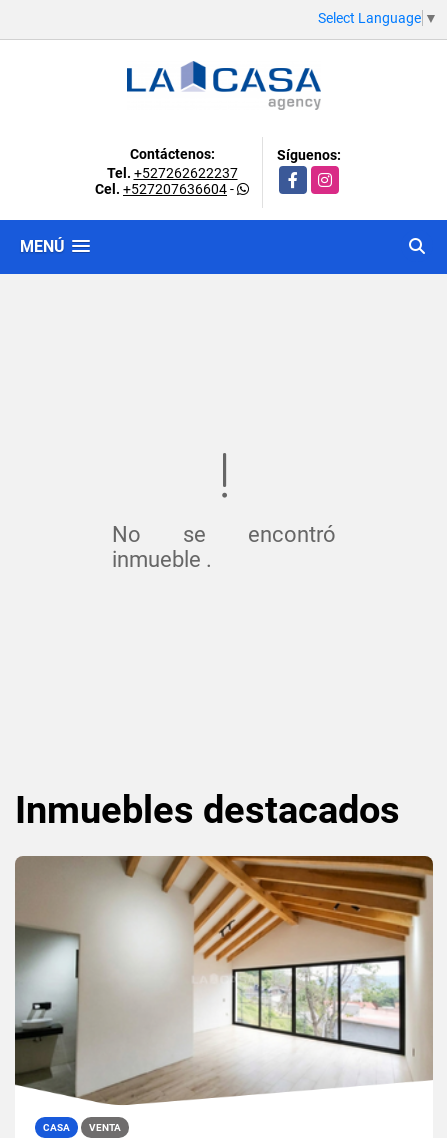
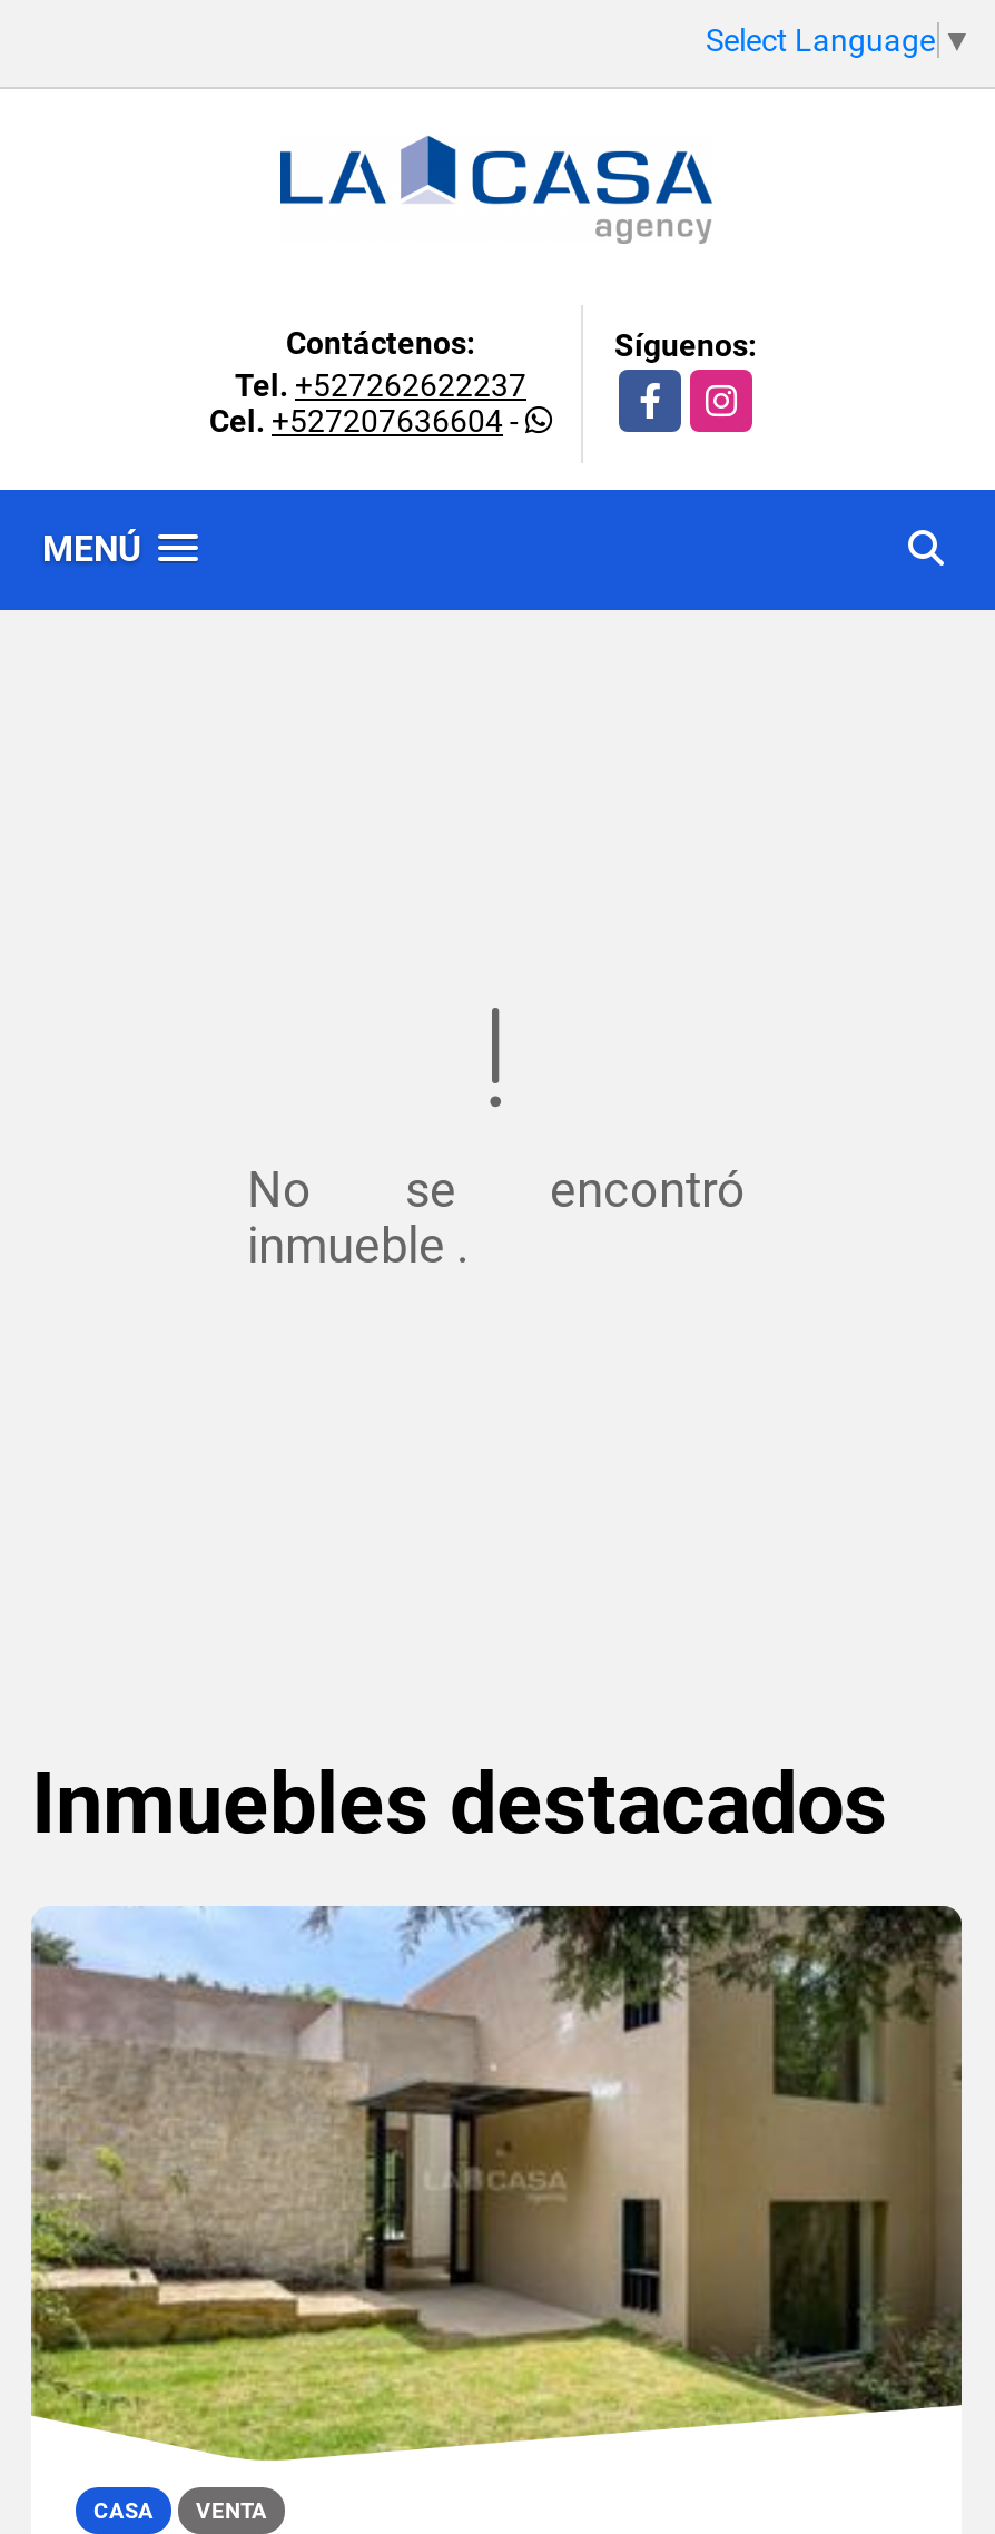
[14,855,433,1105] [image] -> [29,1904,962,2461] [image]

